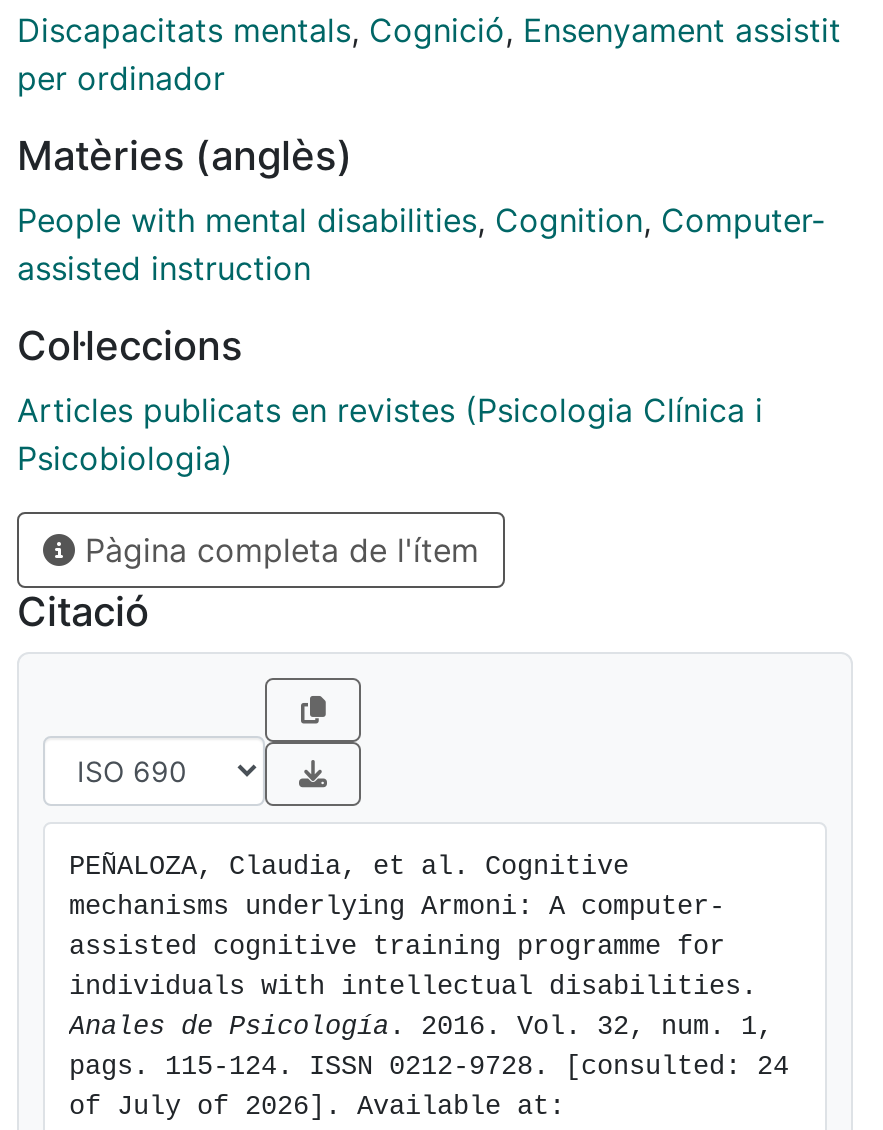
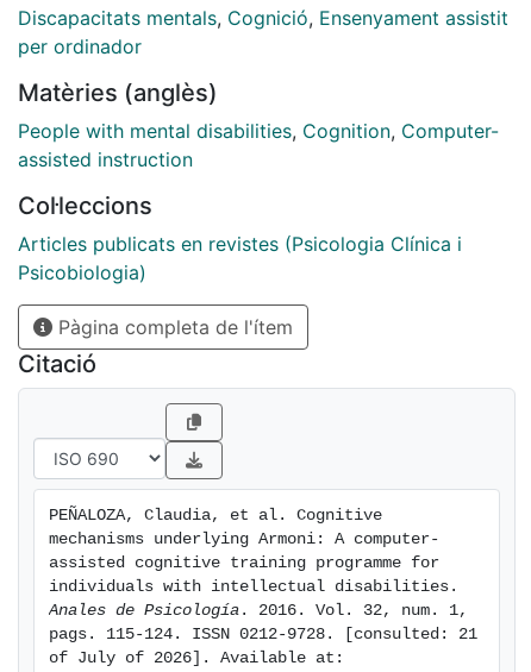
[69,1053,789,1083] pags. 115-124. ISSN 0212-9728. [consulted: 24 -> [49,626,477,644] pags. 115-124. ISSN 0212-9728. [consulted: 21

